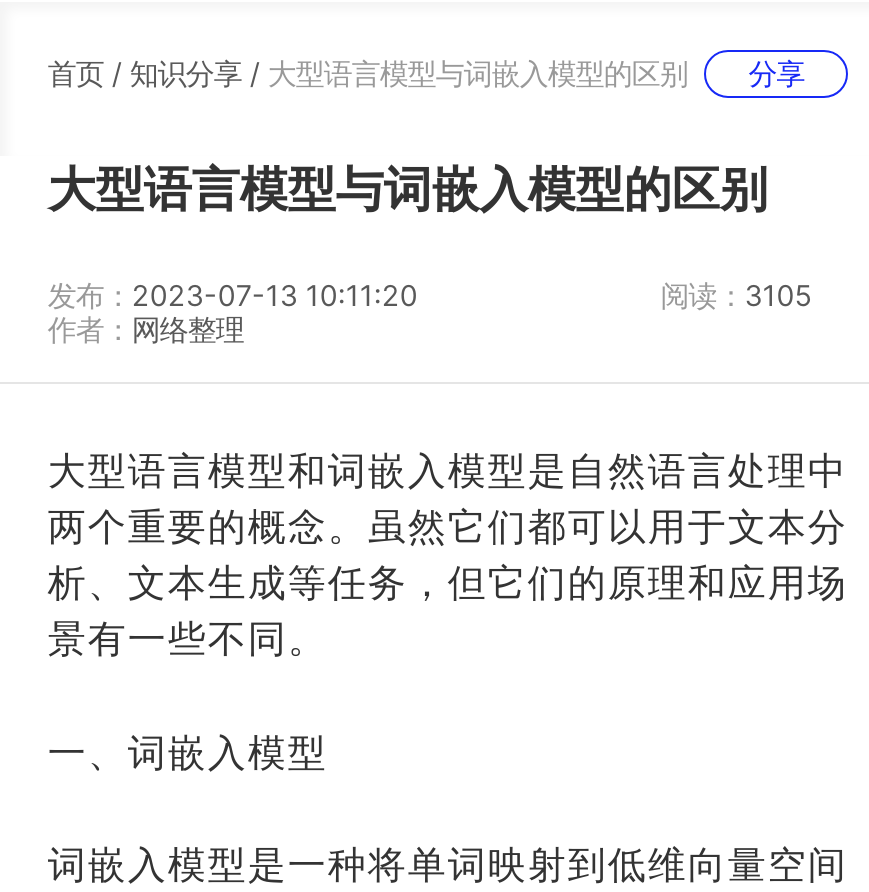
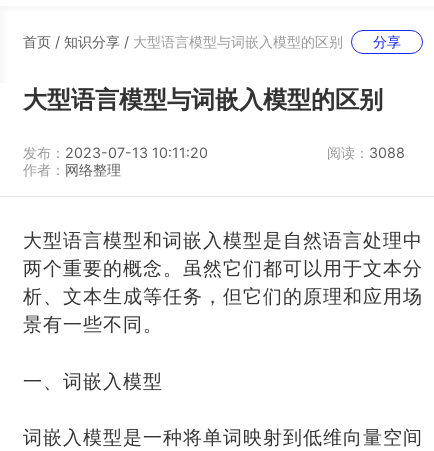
[660,279,812,313] 阅读：3105 -> [327,144,405,161] 阅读：3088

